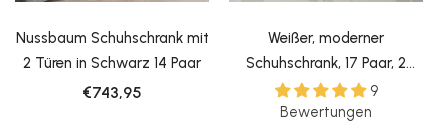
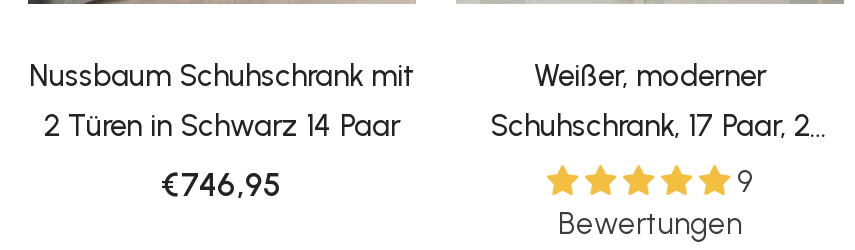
[82,83,142,102] €743,95 -> [161,166,283,204] €746,95

